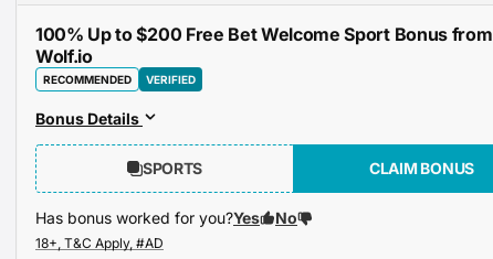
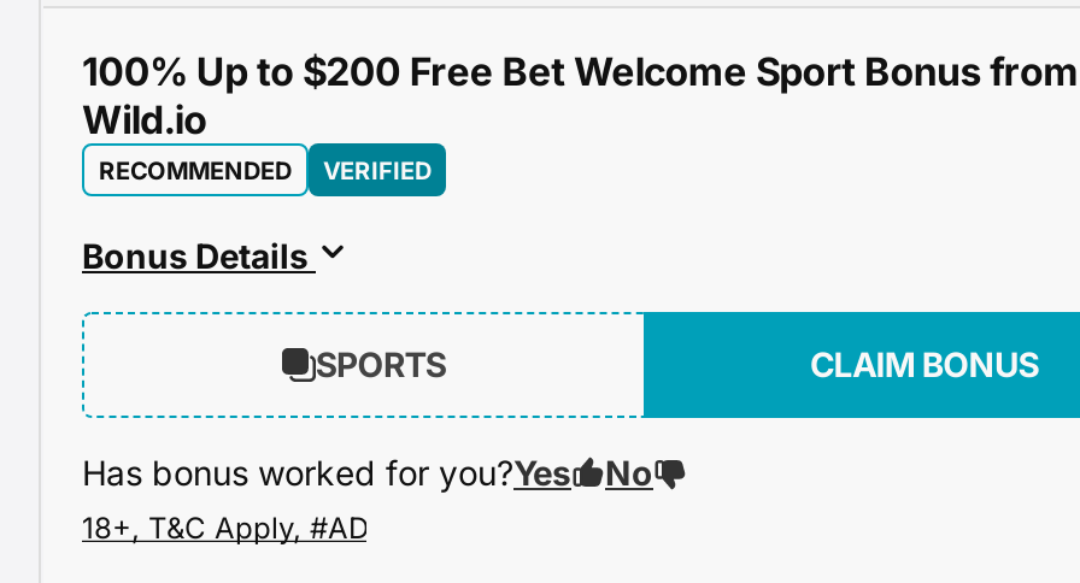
[35,45,93,67] Wolf.io -> [82,95,207,143] Wild.io

